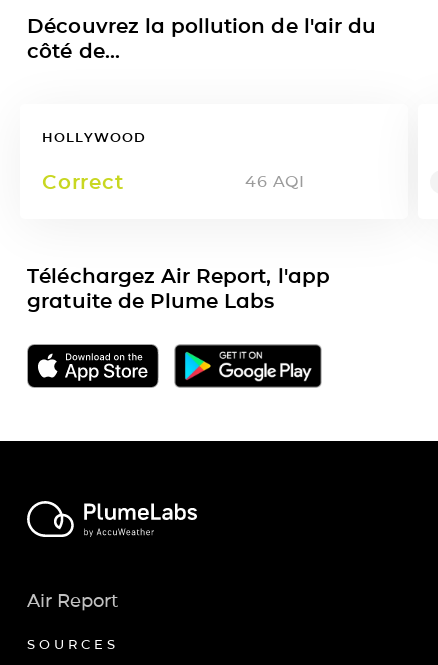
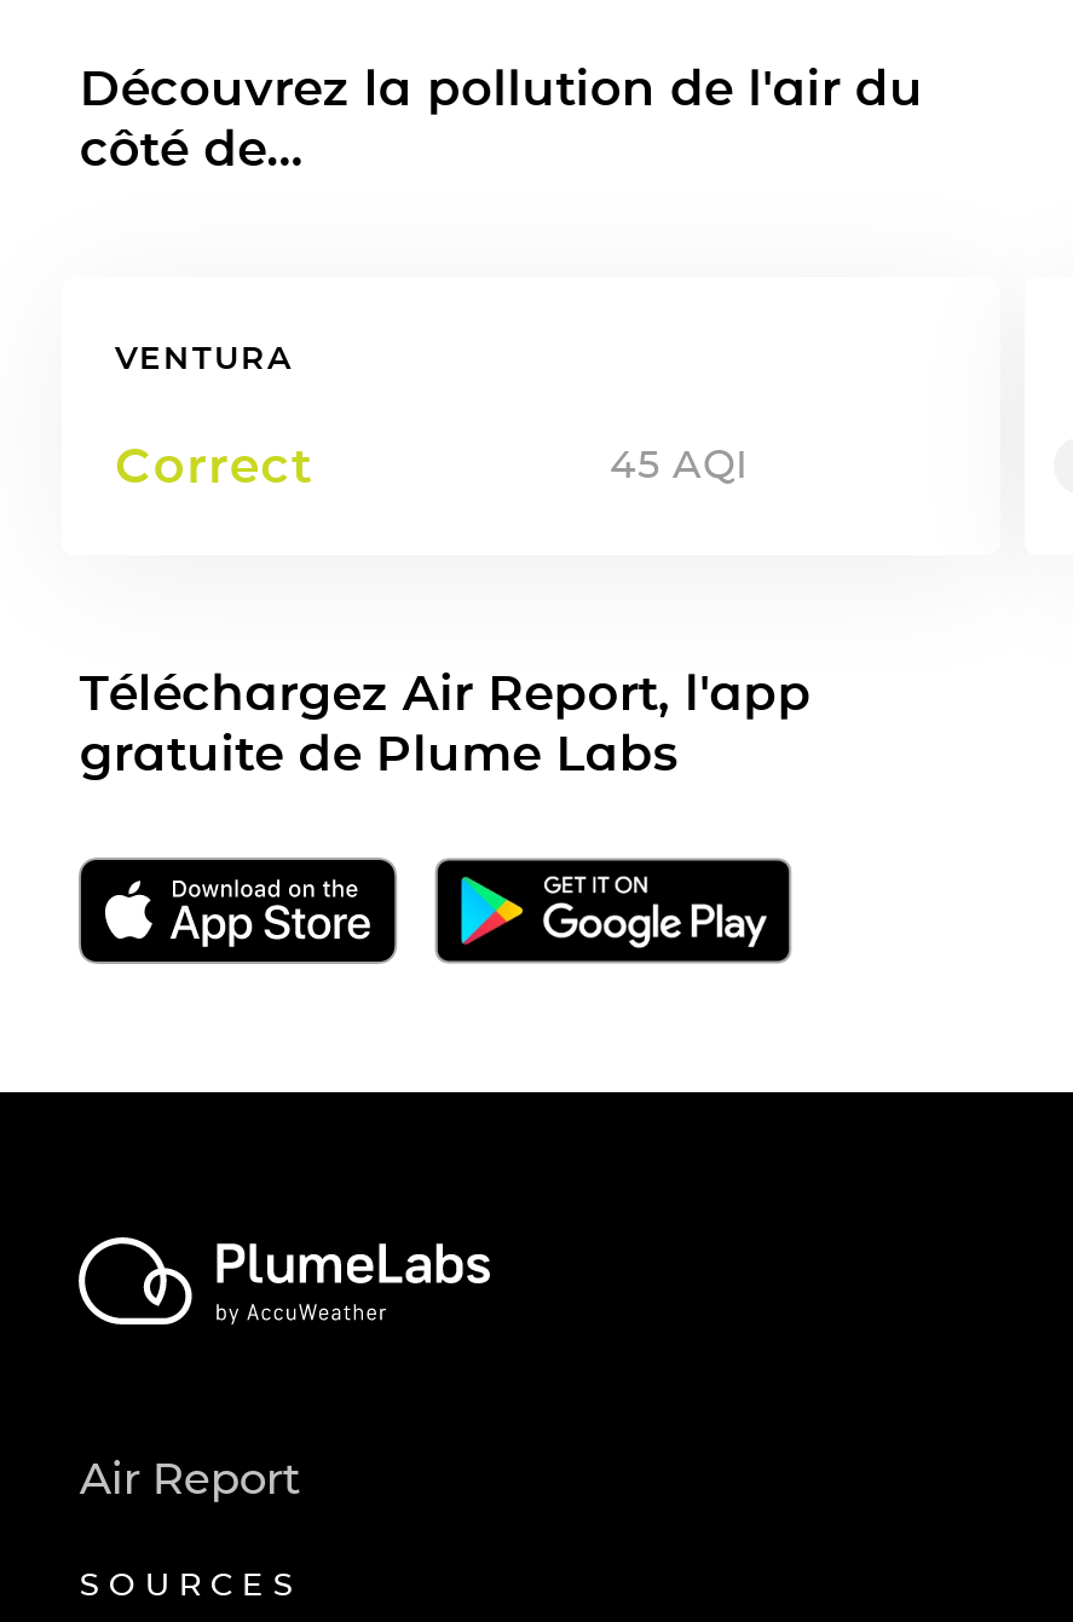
[42,129,146,145] HOLLYWOOD -> [115,337,294,376] VENTURA
[245,172,304,191] 46 AQI -> [610,441,749,487] 45 AQI

